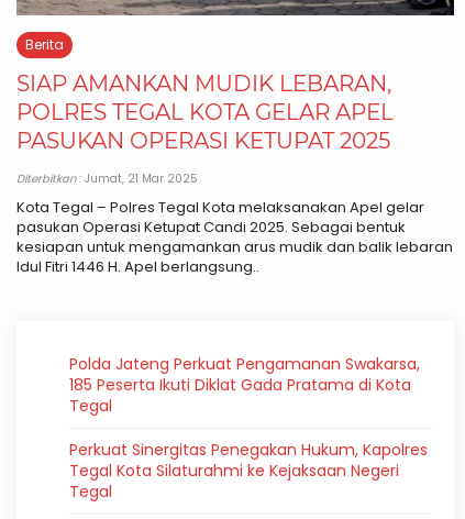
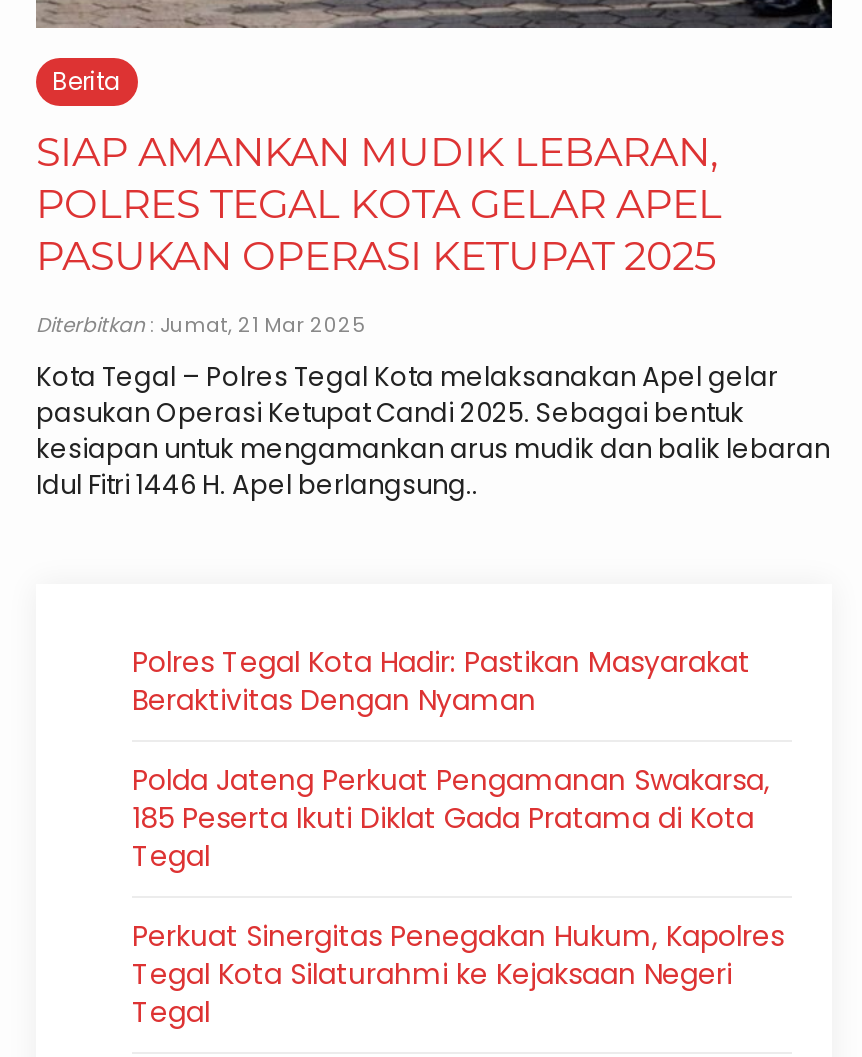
none -> [132,642,750,720] Polres Tegal Kota Hadir: Pastikan Masyarakat | Beraktivitas Dengan Nyaman

